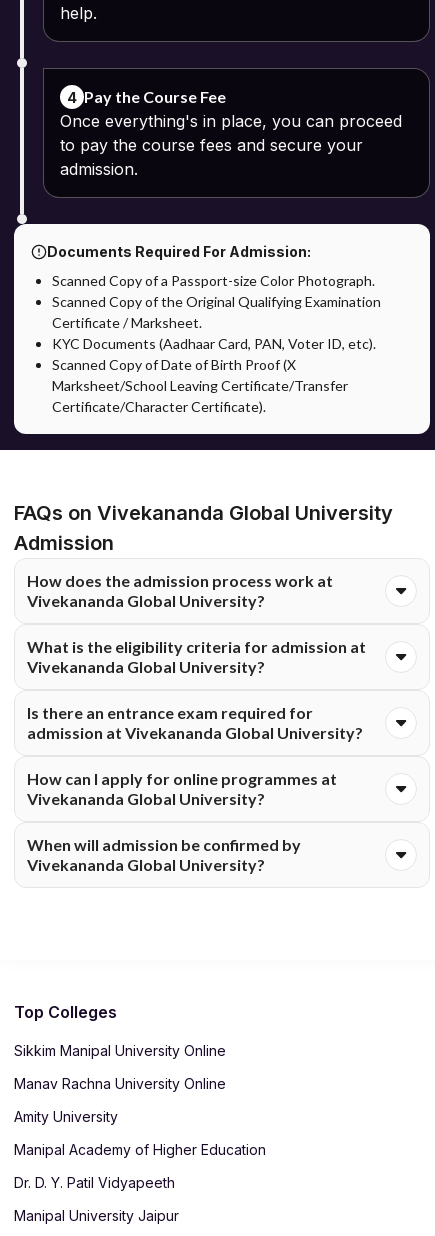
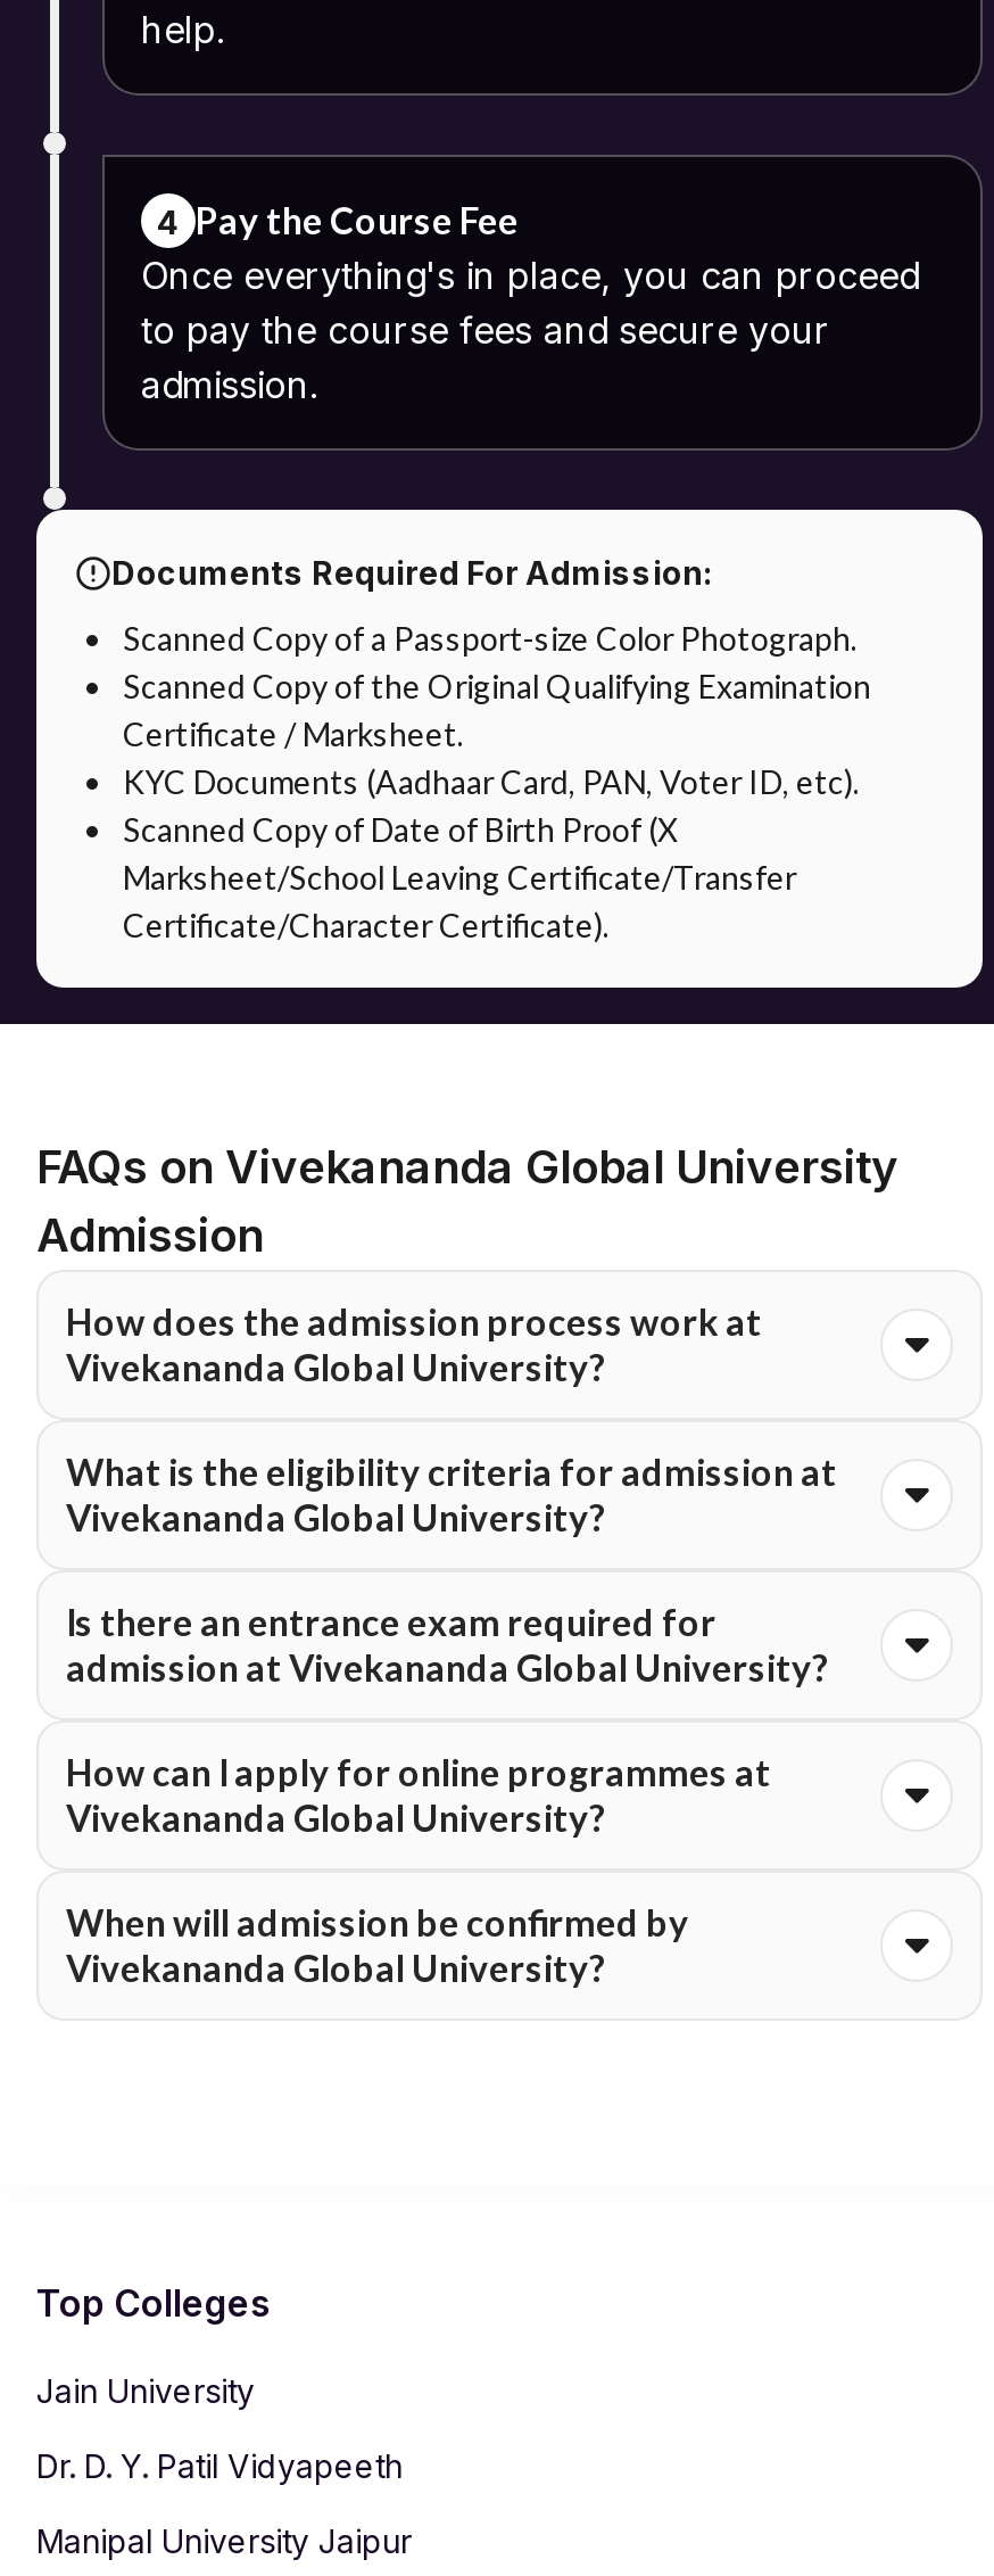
[14,1042,266,1158] Sikkim Manipal University Online | Manav Rachna University Online | Amity University | Manipal Academy of Higher Education -> [36,2372,255,2410] Jain University

